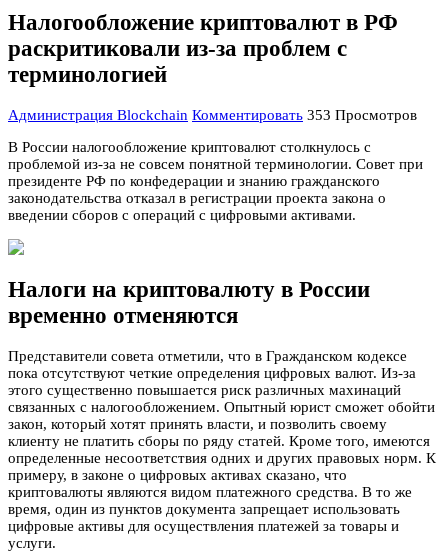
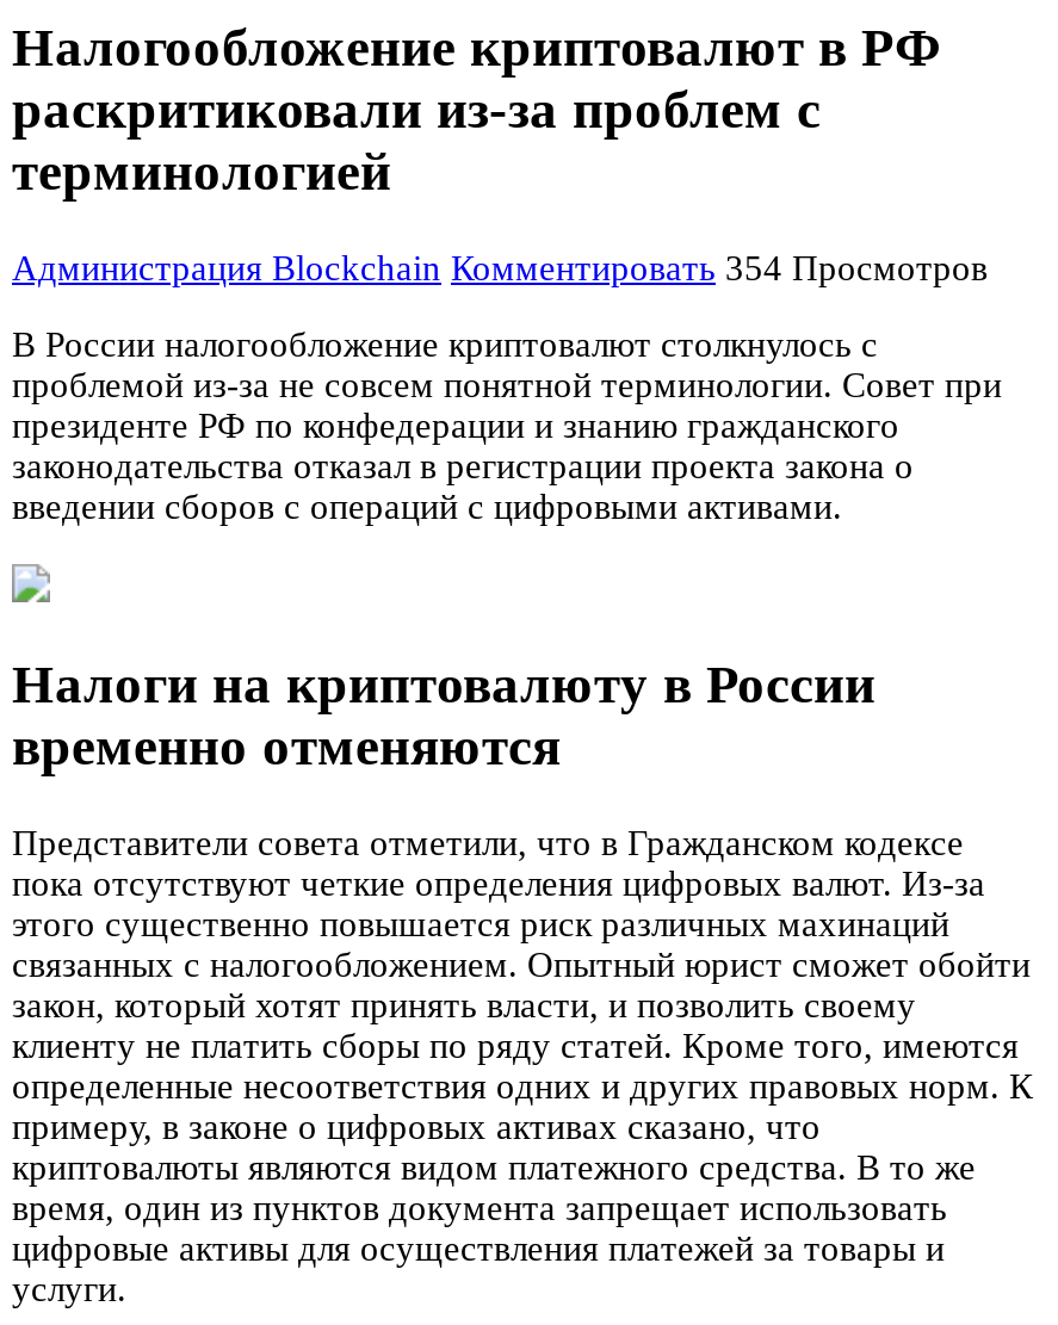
[8,107,417,123] Администрация Blockchain Комментировать 353 Просмотров -> [12,249,988,287] Администрация Blockchain Комментировать 354 Просмотров

